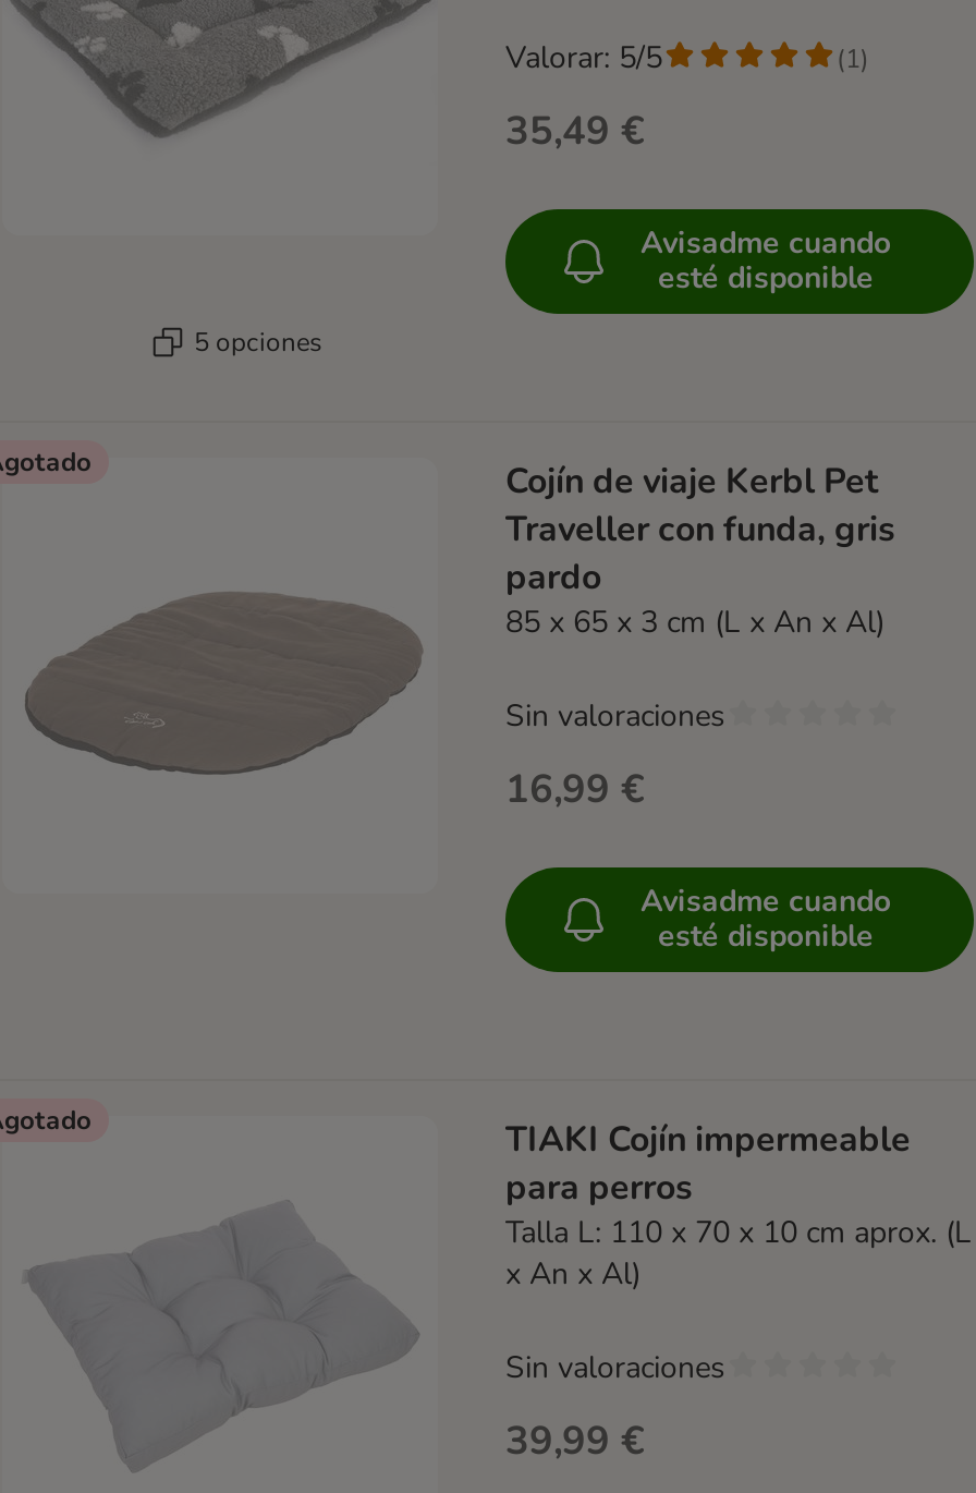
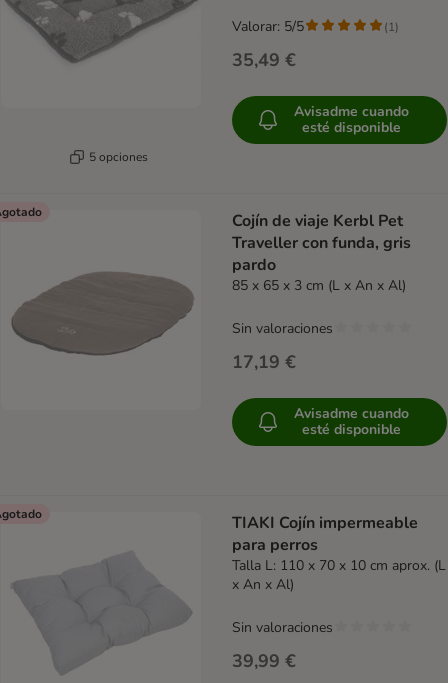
[505,763,645,815] 16,99 € -> [232,350,296,374] 17,19 €

